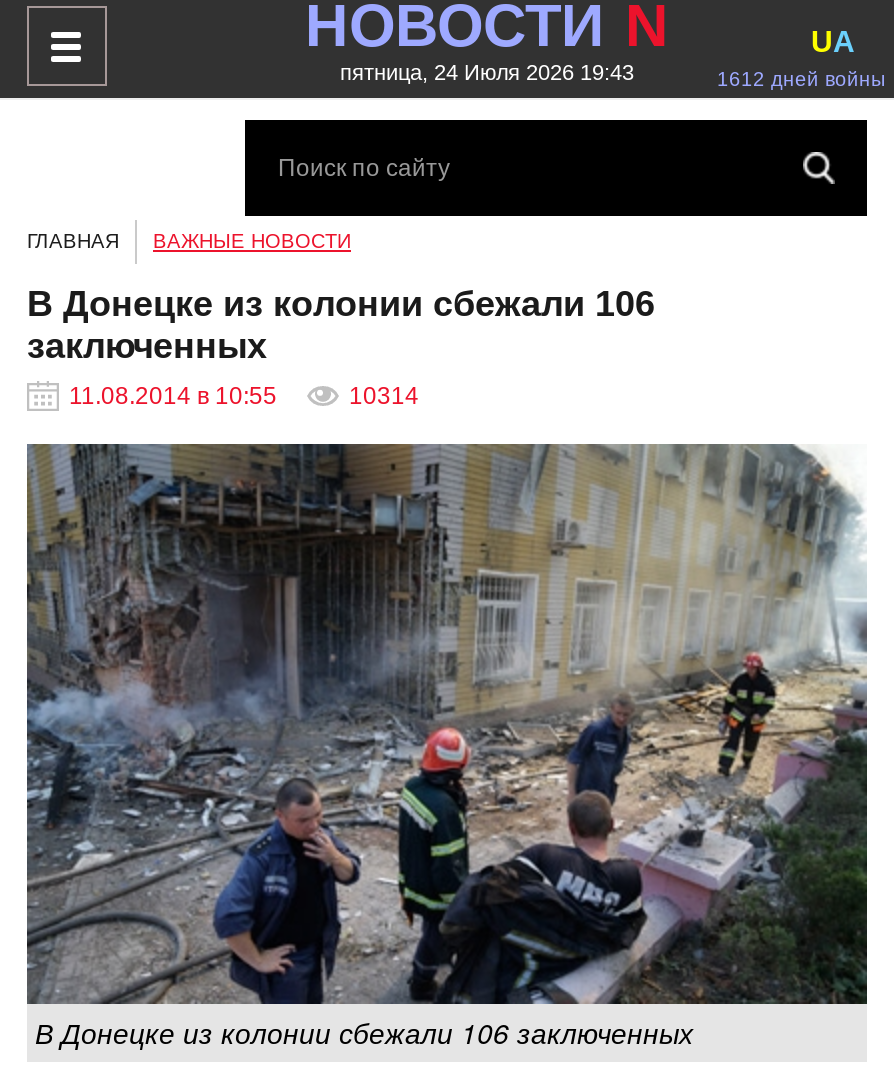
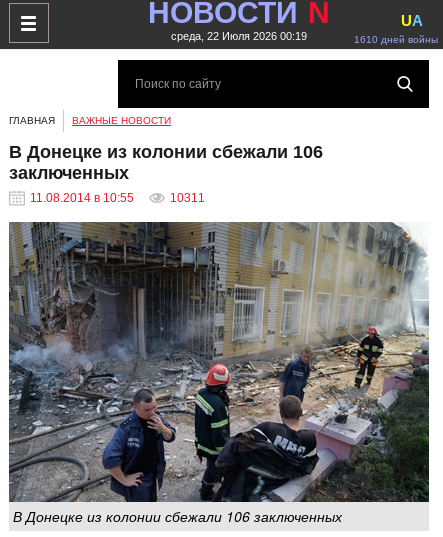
[340,60,634,84] пятница, 24 Июля 2026 19:43 -> [171,30,307,42] среда, 22 Июля 2026 00:19
[717,68,885,90] 1612 дней войны -> [354,34,438,45] 1610 дней войны
[349,382,419,410] 10314 -> [170,191,205,205] 10311

